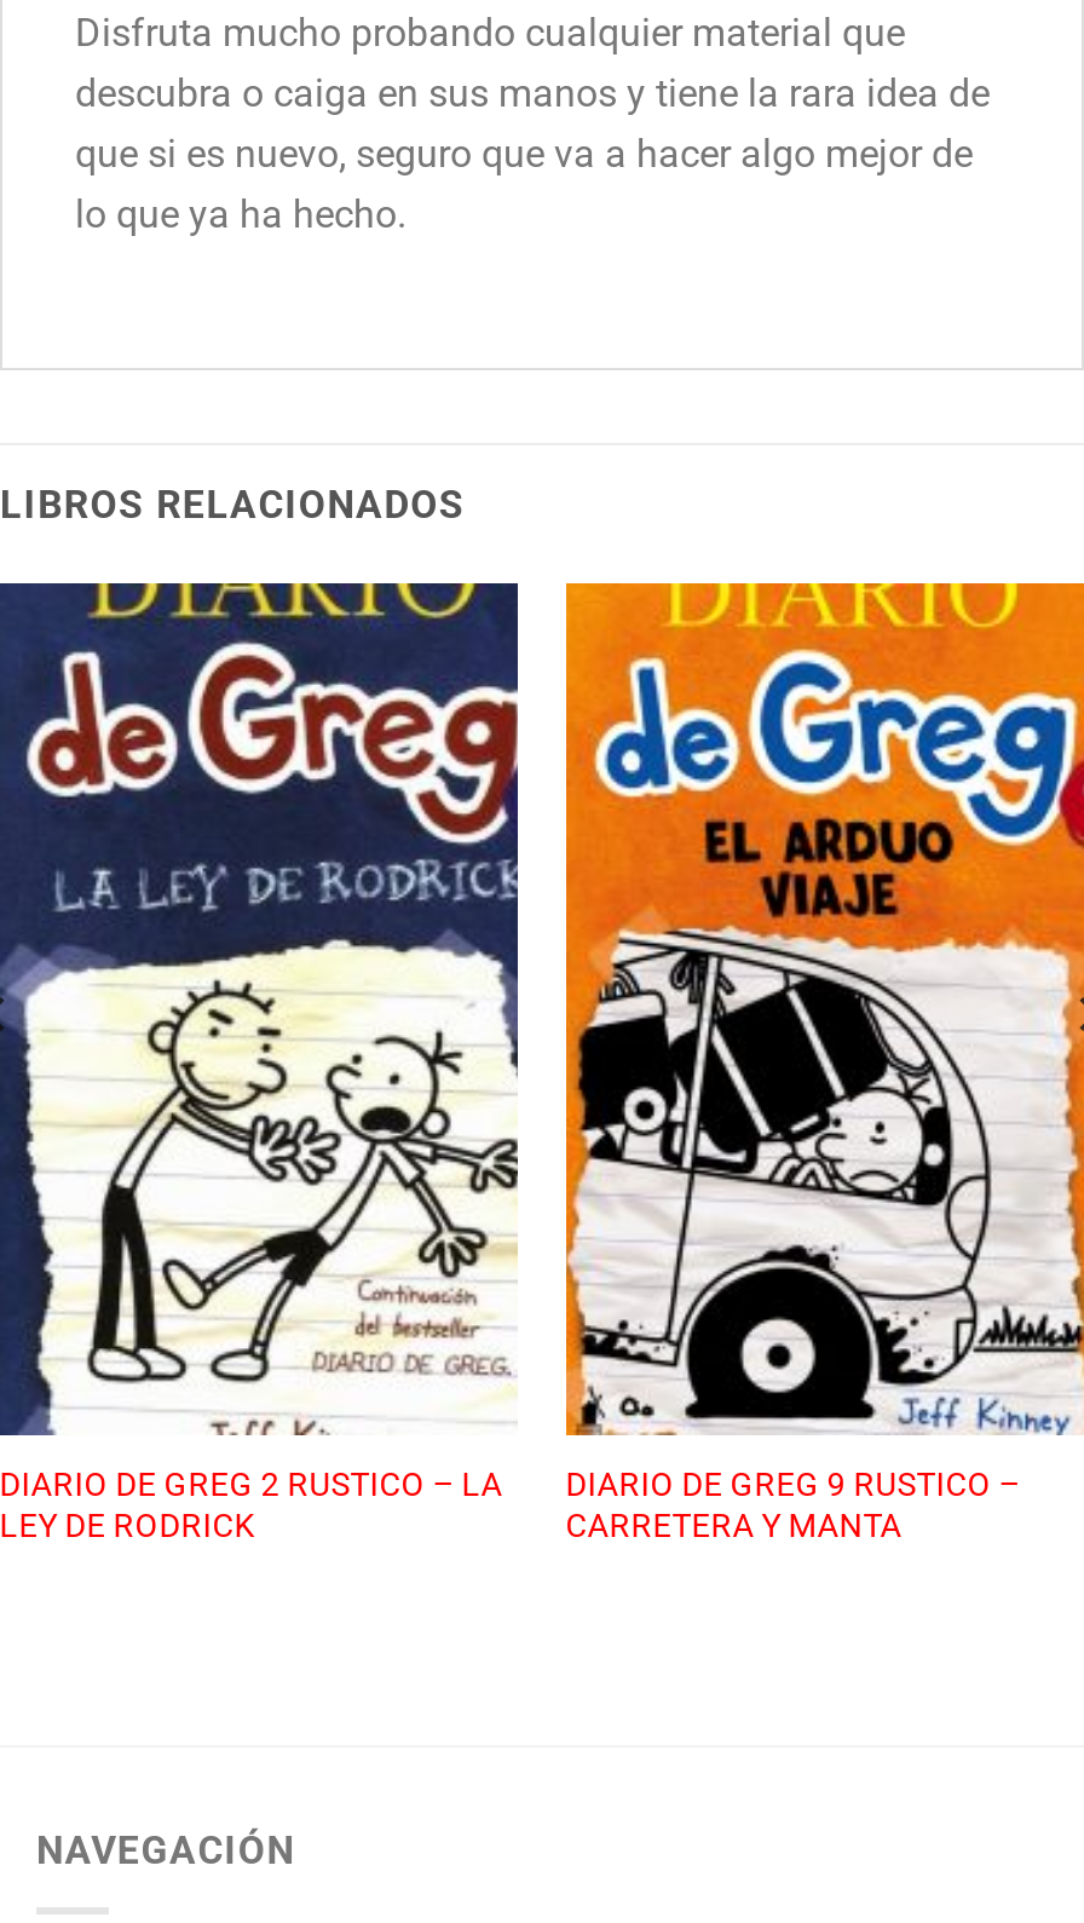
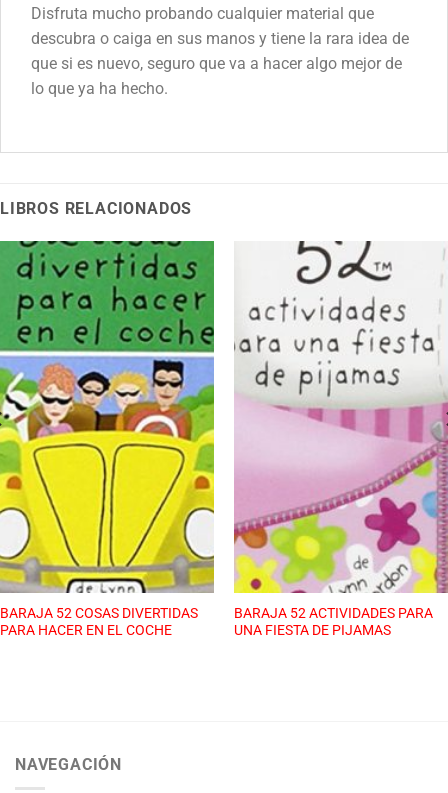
[0,581,520,1544] [image] | DIARIO DE GREG 2 RUSTICO – LA | LEY DE RODRICK -> [0,240,215,638] [image] | BARAJA 52 COSAS DIVERTIDAS | PARA HACER EN EL COCHE
[564,581,1077,1544] [image] | DIARIO DE GREG 9 RUSTICO – | CARRETERA Y MANTA -> [233,240,445,638] [image] | BARAJA 52 ACTIVIDADES PARA | UNA FIESTA DE PIJAMAS

